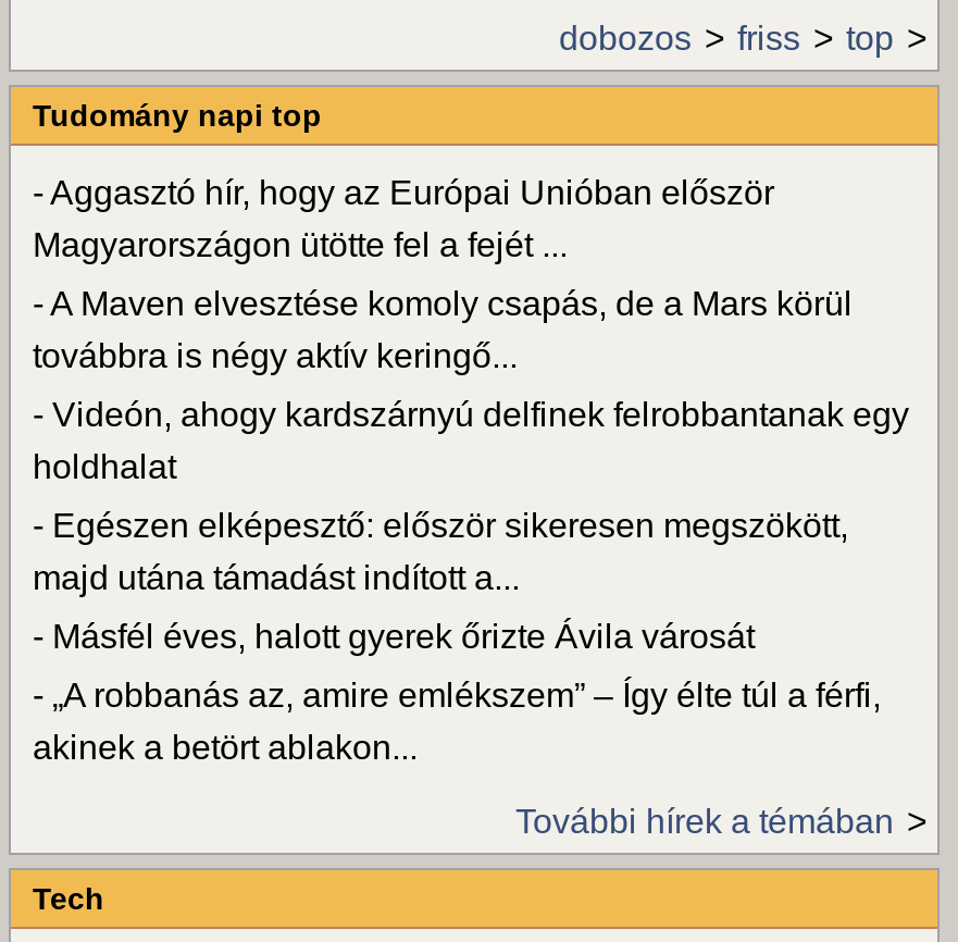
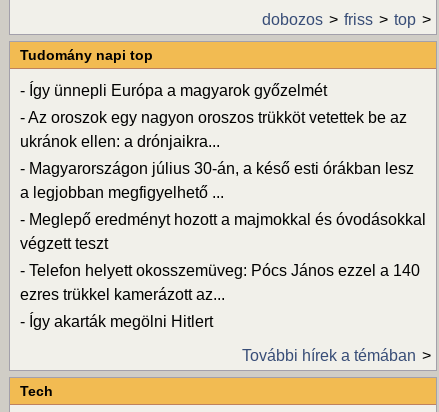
[33,174,774,263] - Aggasztó hír, hogy az Európai Unióban először | Magyarországon ütötte fel a fejét ... -> [20,82,327,99] - Így ünnepli Európa a magyarok győzelmét
[33,285,853,374] - A Maven elvesztése komoly csapás, de a Mars körül | továbbra is négy aktív keringő... -> [20,109,407,150] - Az oroszok egy nagyon oroszos trükköt vetettek be az | ukránok ellen: a drónjaikra...
[33,396,909,485] - Videón, ahogy kardszárnyú delfinek felrobbantanak egy | holdhalat -> [20,160,414,201] - Magyarországon július 30-án, a késő esti órákban lesz | a legjobban megfigyelhető ...
[33,507,848,596] - Egészen elképesztő: először sikeresen megszökött, | majd utána támadást indított a... -> [20,211,426,252] - Meglepő eredményt hozott a majmokkal és óvodásokkal | végzett teszt
[33,618,755,655] - Másfél éves, halott gyerek őrizte Ávila városát -> [20,262,420,303] - Telefon helyett okosszemüveg: Pócs János ezzel a 140 | ezres trükkel kamerázott az...
[33,677,881,766] - „A robbanás az, amire emlékszem” – Így élte túl a férfi, | akinek a betört ablakon... -> [20,313,213,330] - Így akarták megölni Hitlert

